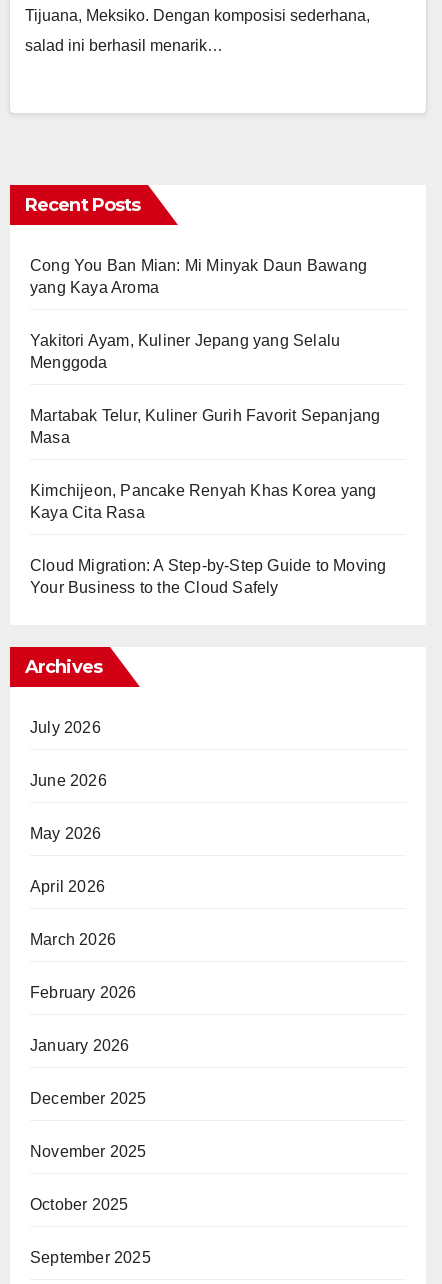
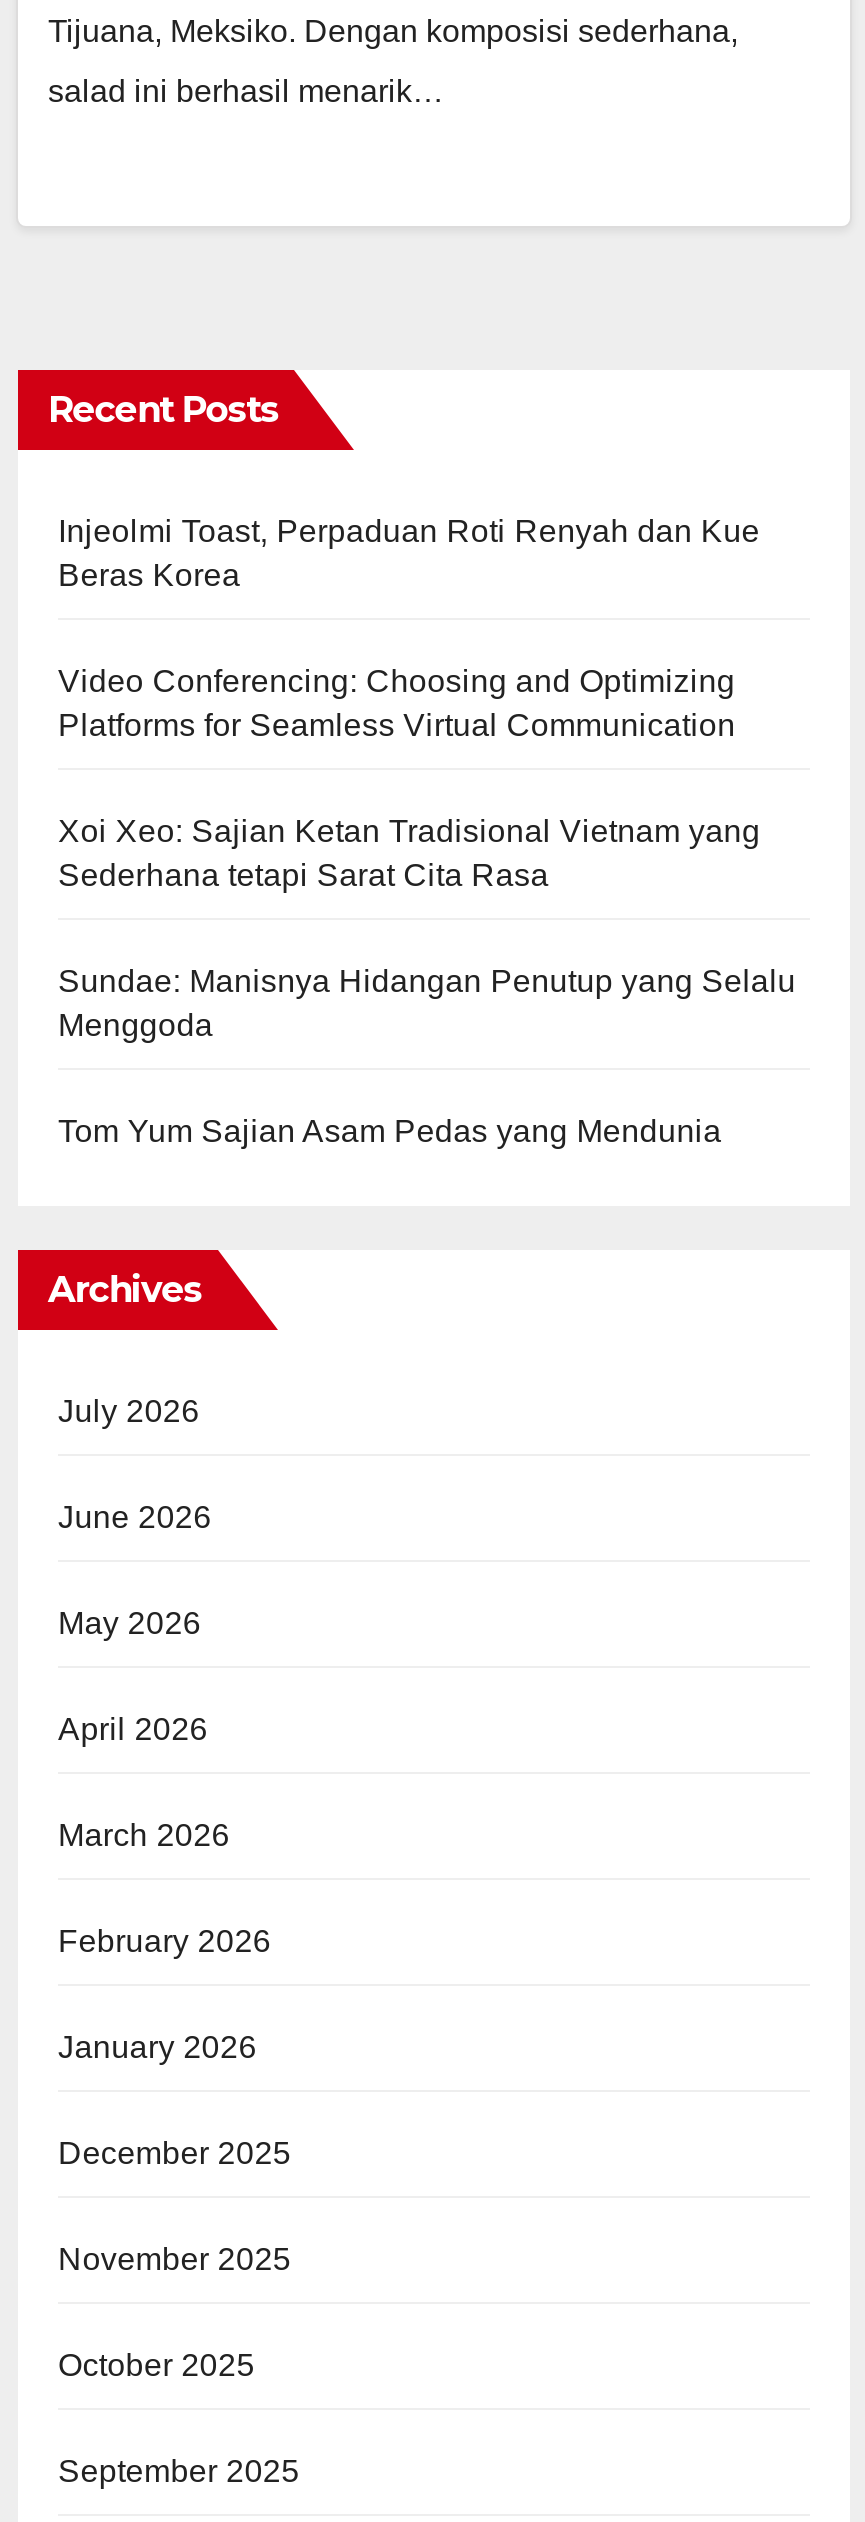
[30,257,367,349] Cong You Ban Mian: Mi Minyak Daun Bawang | yang Kaya Aroma | Yakitori Ayam, Kuliner Jepang yang Selalu -> [58,515,796,999] Injeolmi Toast, Perpaduan Roti Renyah dan Kue | Beras Korea | Video Conferencing: Choosing and Optimizing | Platforms for Seamless Virtual Communication | Xoi Xeo: Sajian Ketan Tradisional Vietnam yang | Sederhana tetapi Sarat Cita Rasa | Sundae: Manisnya Hidangan Penutup yang Selalu
moved [30,354,108,371] -> [58,1009,213,1043]: Menggoda
[30,407,386,596] Martabak Telur, Kuliner Gurih Favorit Sepanjang | Masa | Kimchijeon, Pancake Renyah Khas Korea yang | Kaya Cita Rasa | Cloud Migration: A Step-by-Step Guide to Moving | Your Business to the Cloud Safely -> [58,1115,722,1149] Tom Yum Sajian Asam Pedas yang Mendunia

